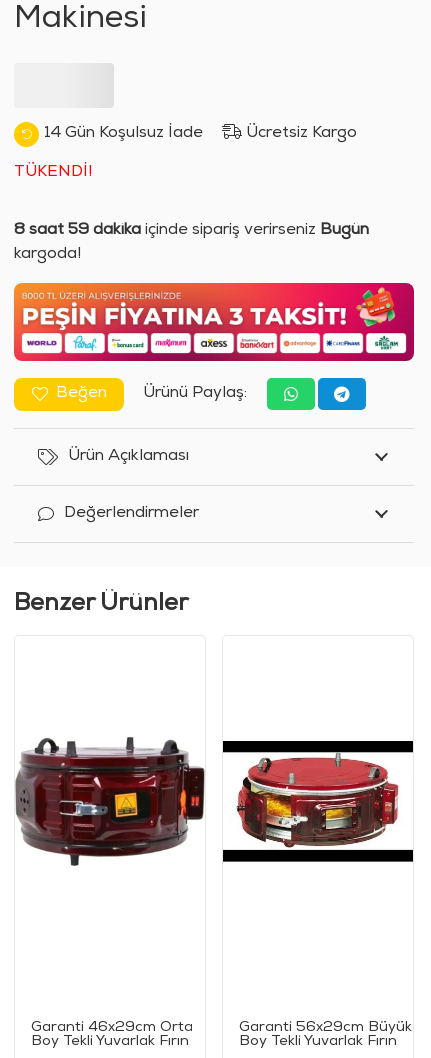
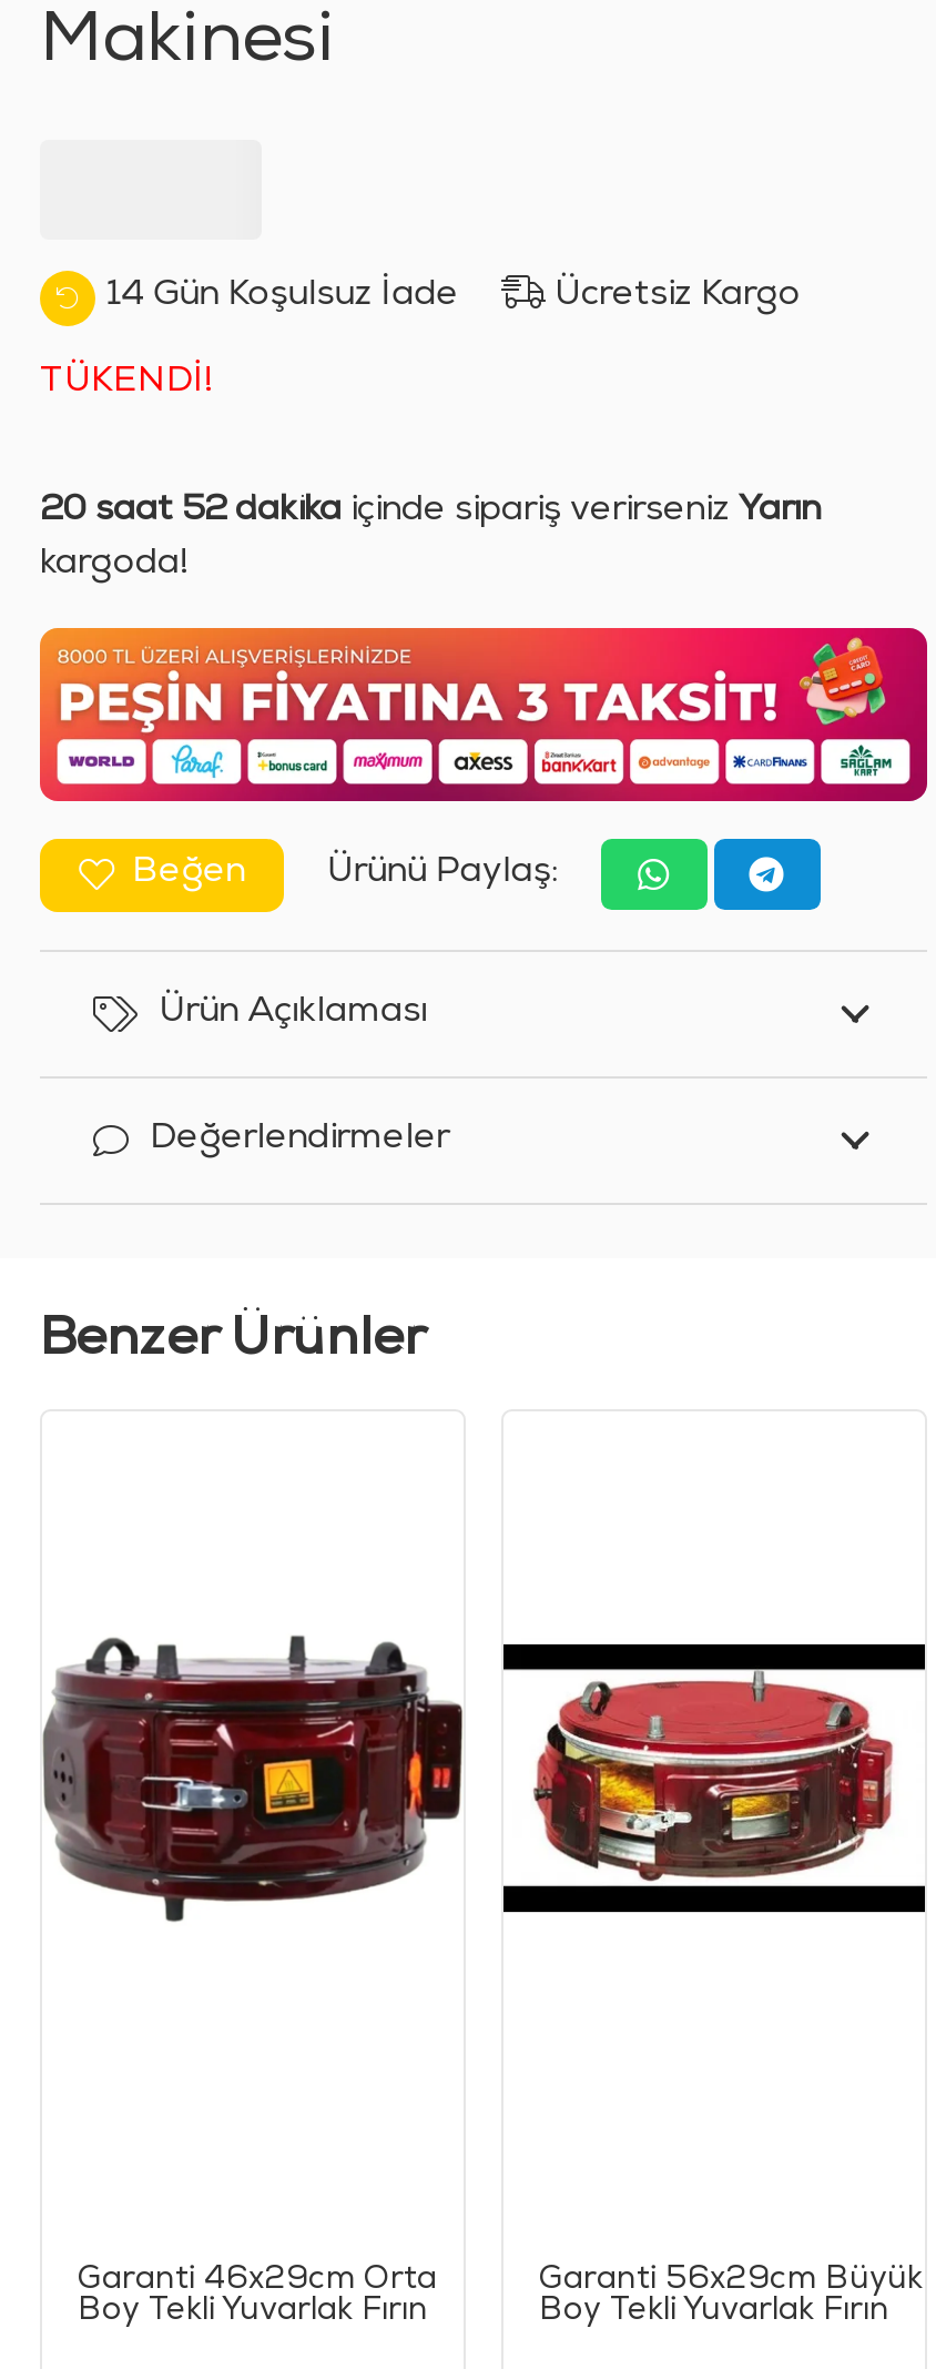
[14,222,369,238] 8 saat 59 dakika içinde sipariş verirseniz Bugün -> [40,494,821,529] 20 saat 52 dakika içinde sipariş verirseniz Yarın

